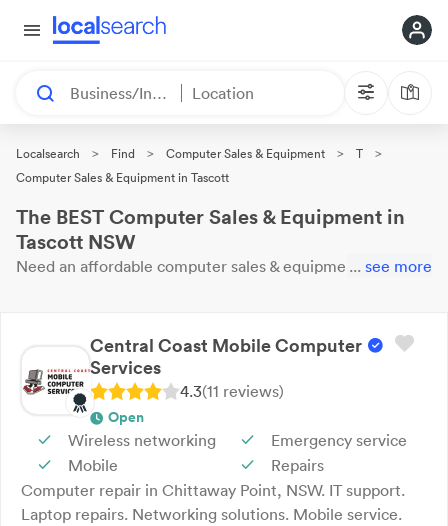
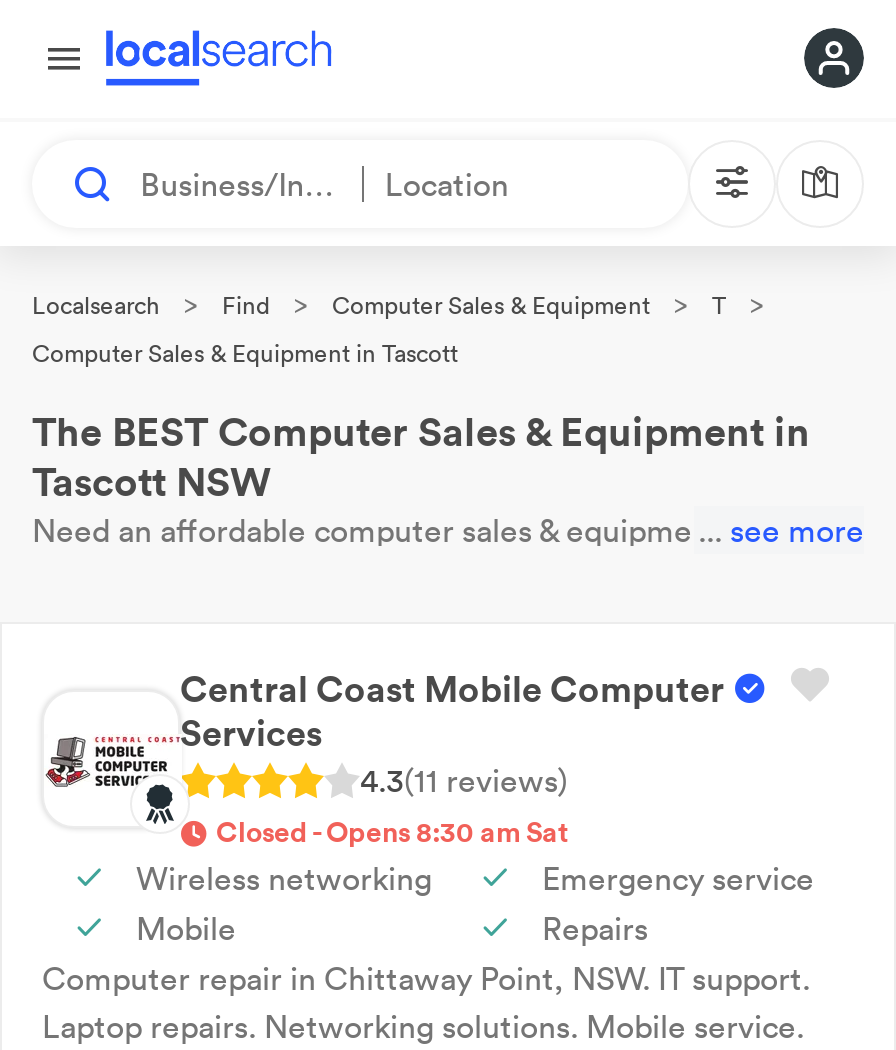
[108,408,144,426] Open -> [216,814,568,850] Closed - Opens 8:30 am Sat

